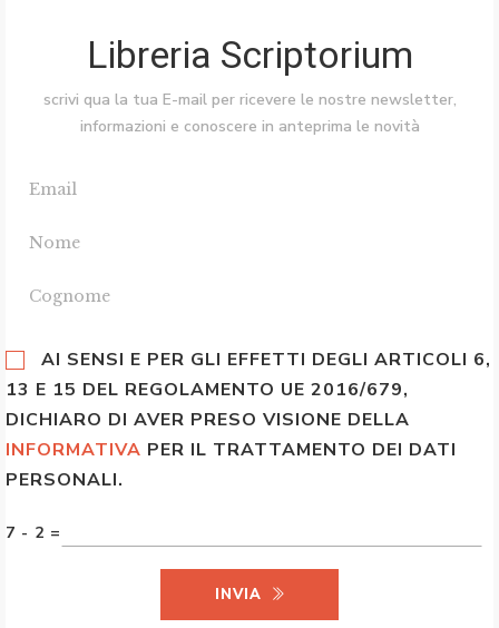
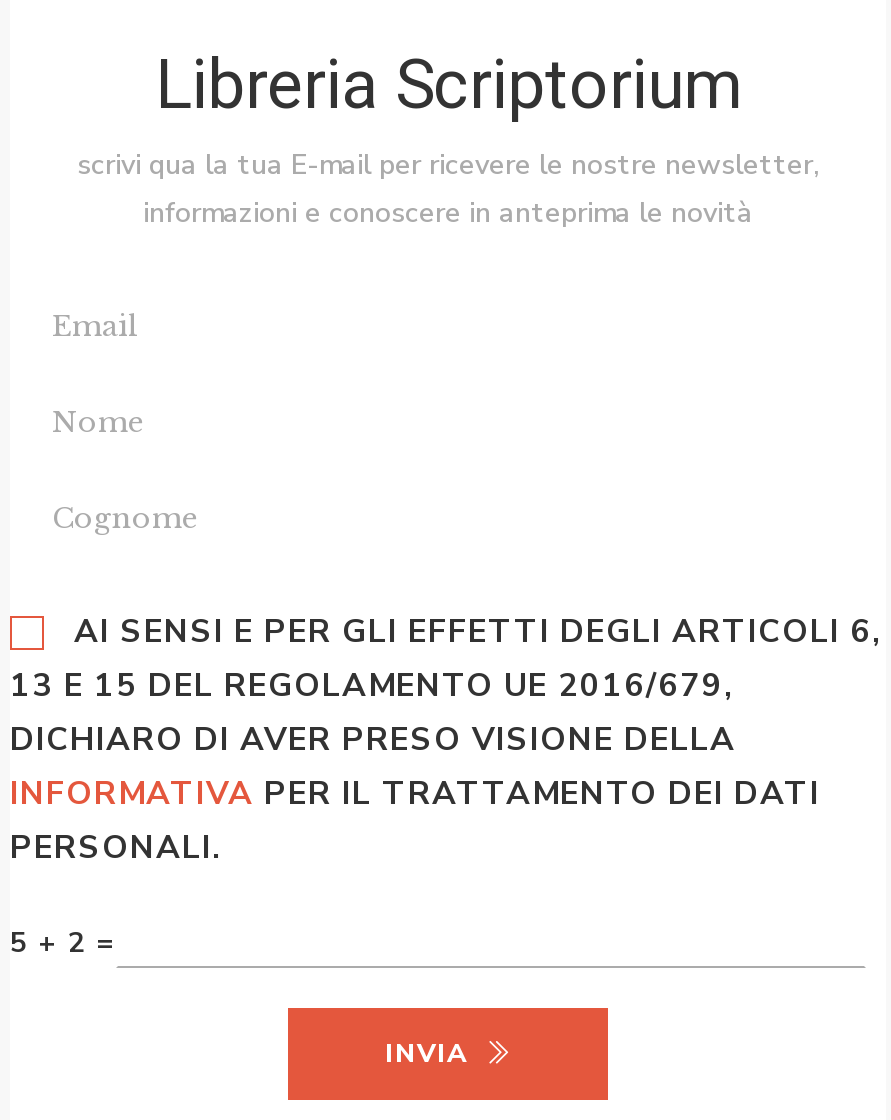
[6,522,61,543] 7 - 2 = -> [10,924,116,962] 5 + 2 =

